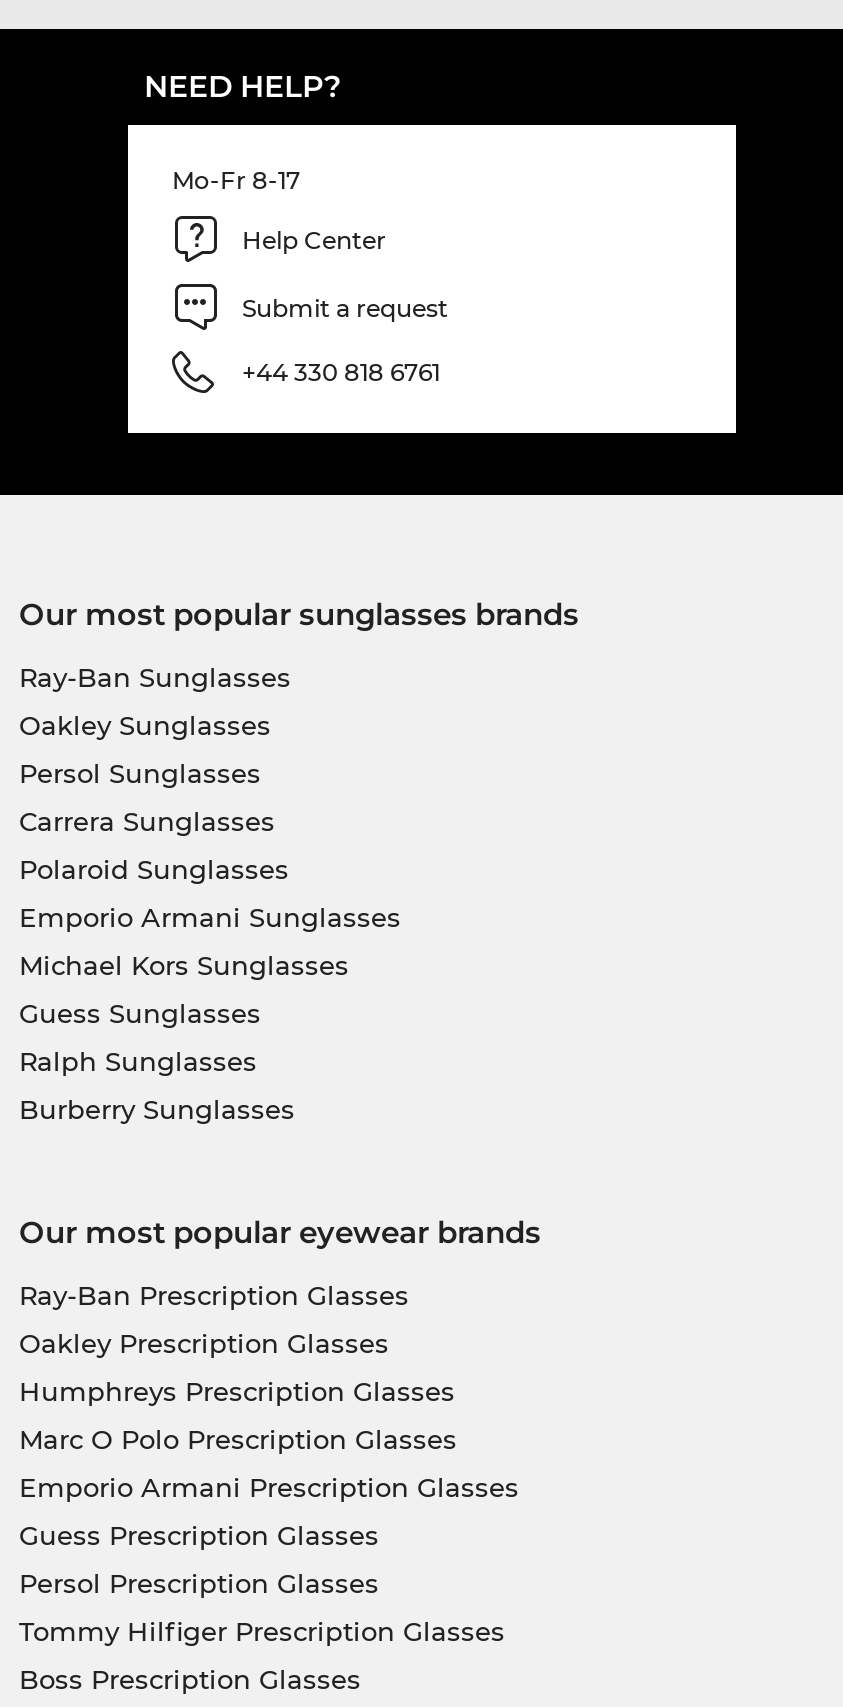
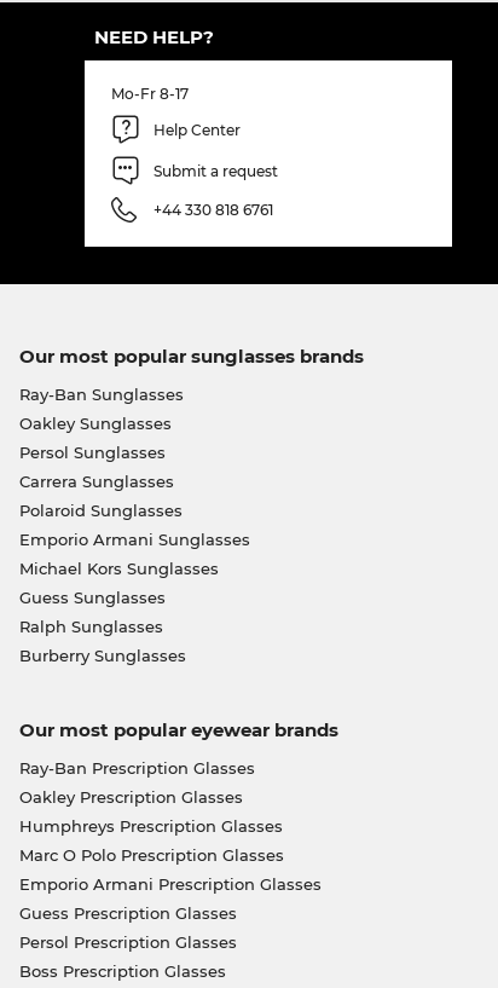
[19,1616,505,1648] Tommy Hilfiger Prescription Glasses -> none

